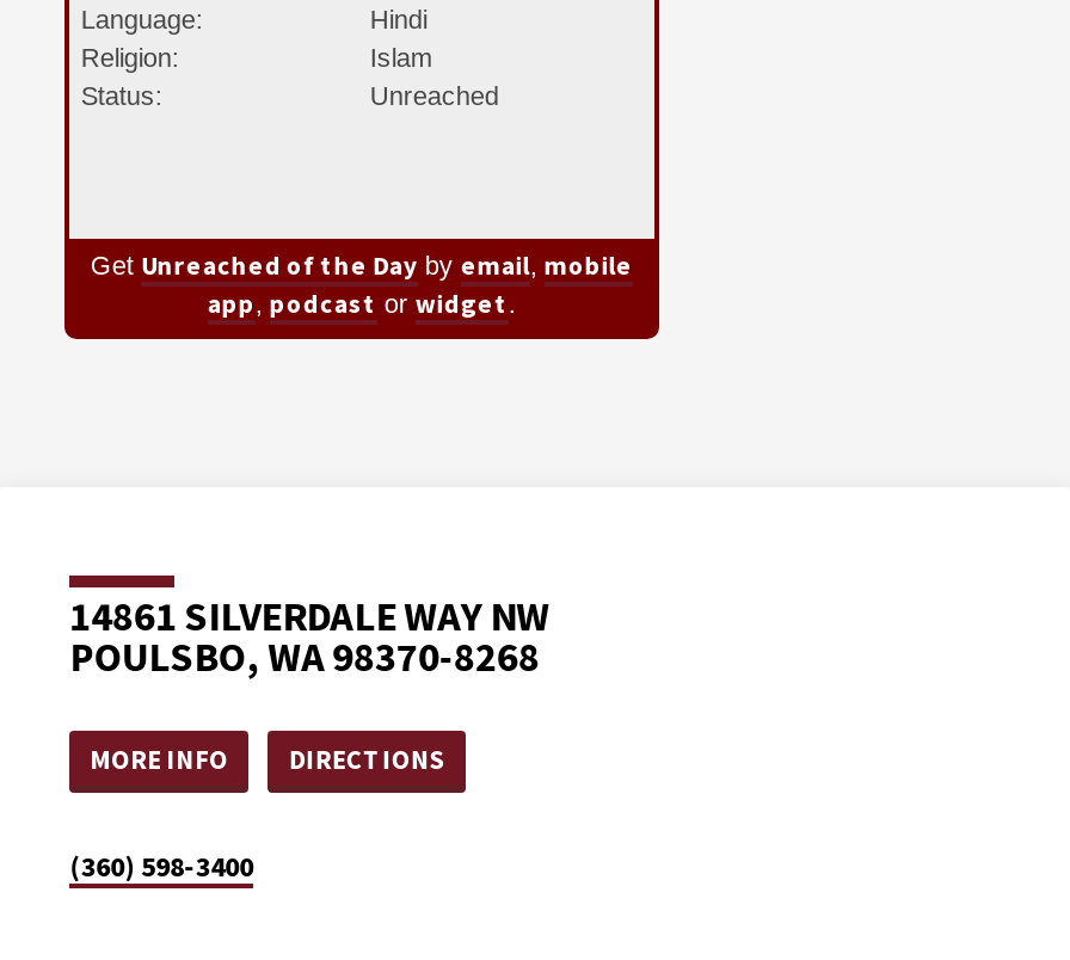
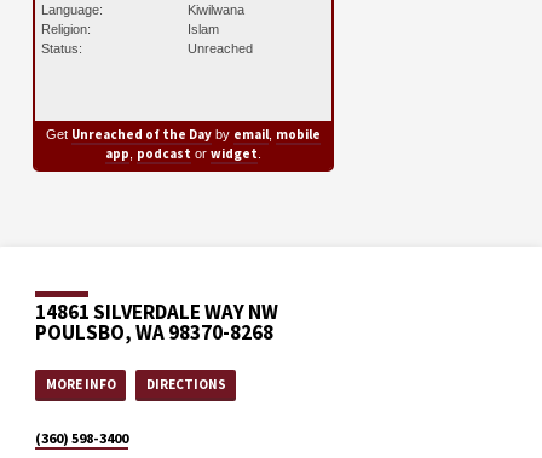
[370,5,427,34] Hindi -> [187,3,244,17] Kiwilwana

